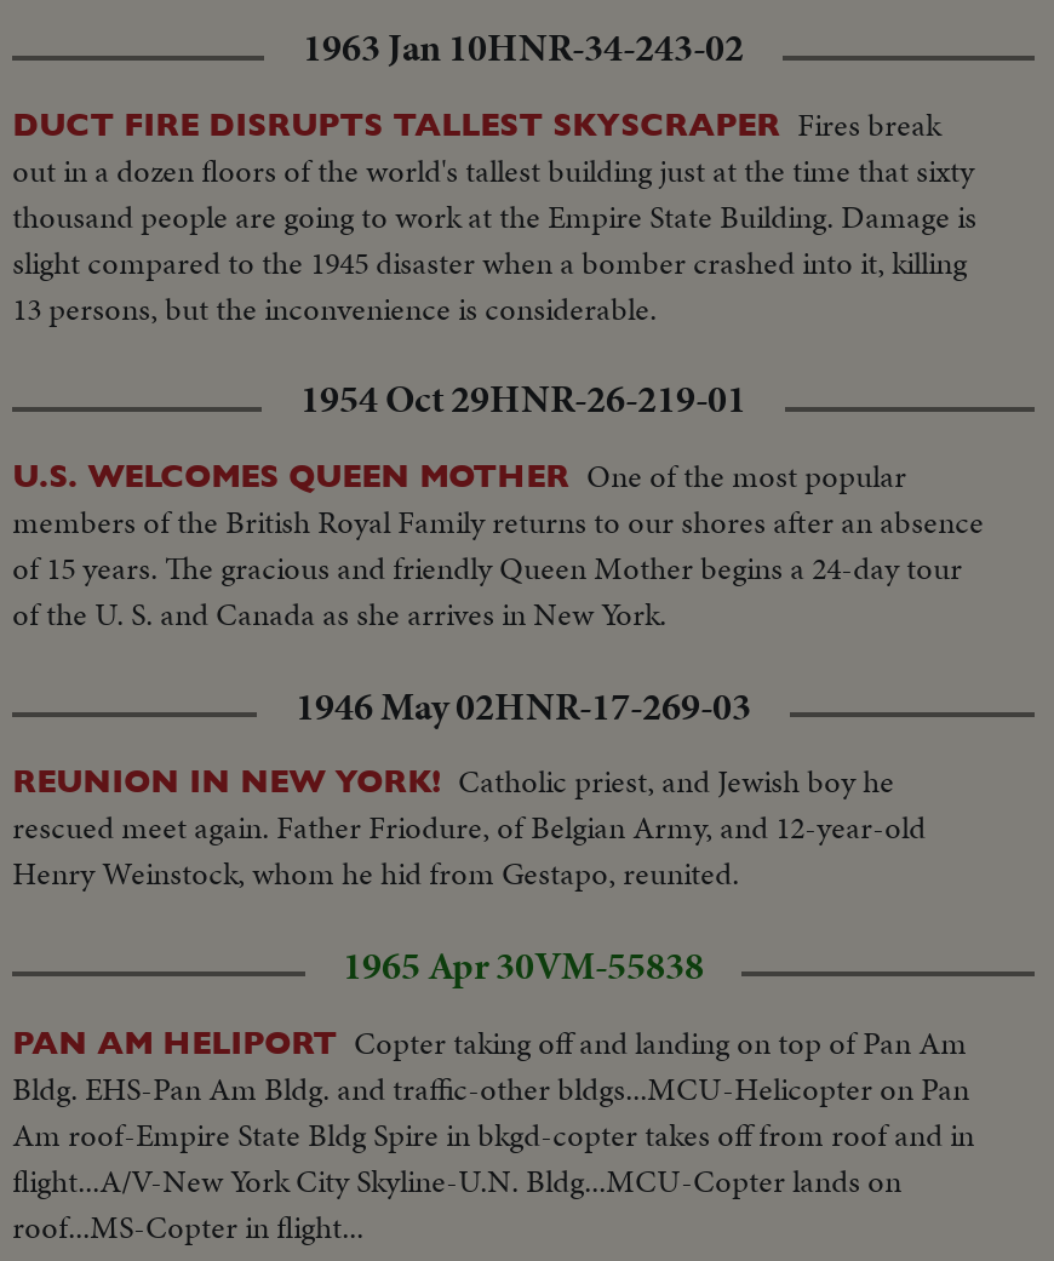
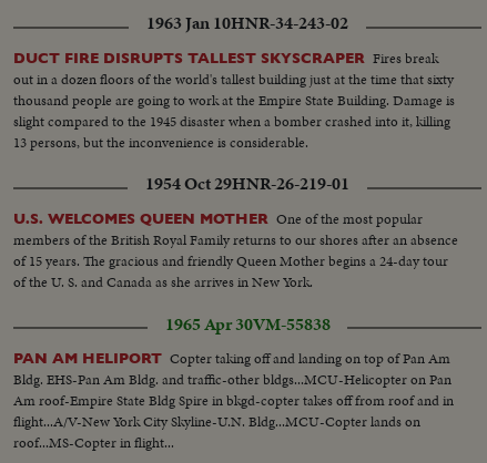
[12,680,926,898] 1946 May 02HNR-17-269-03 | REUNION IN NEW YORK! Catholic priest, and Jewish boy he | rescued meet again. Father Friodure, of Belgian Army, and 12-year-old | Henry Weinstock, whom he hid from Gestapo, reunited. -> none

